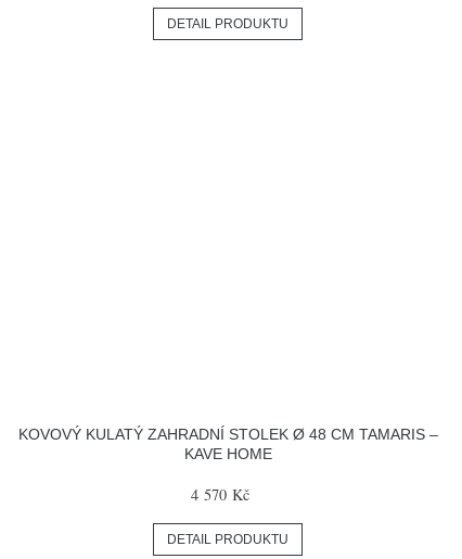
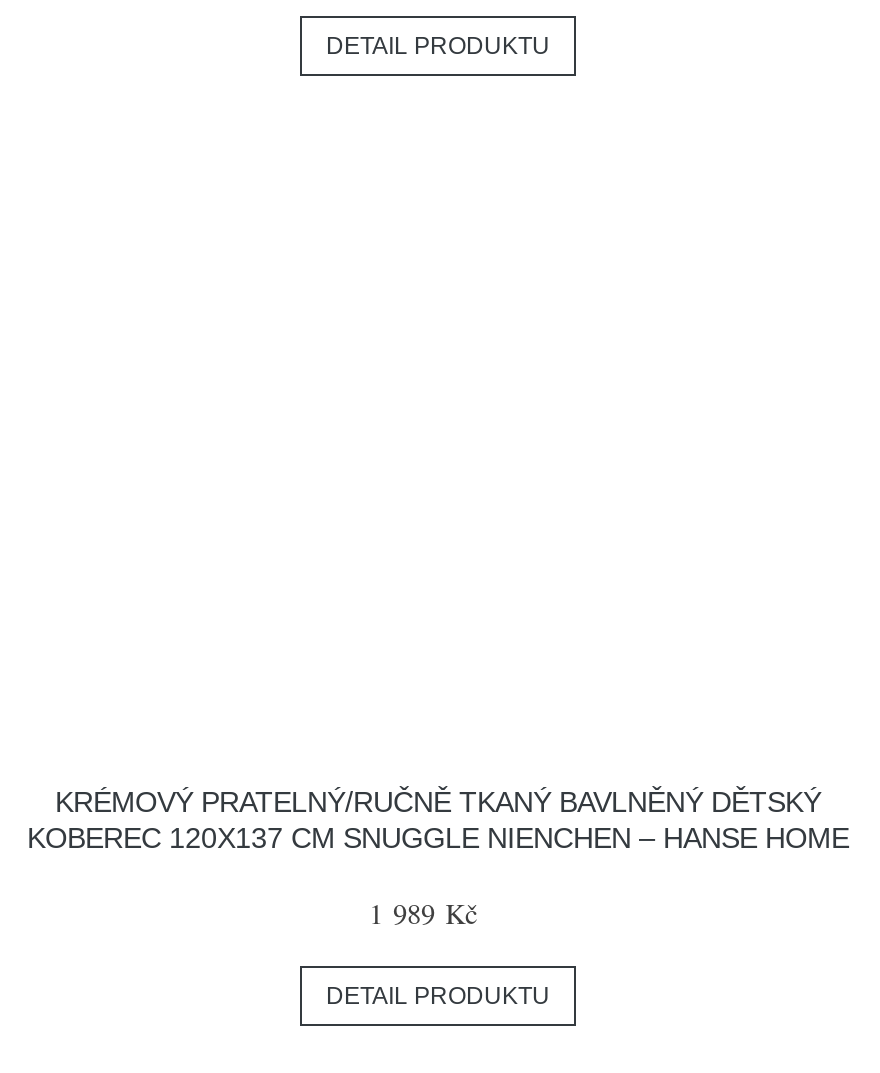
[18,426,438,463] KOVOVÝ KULATÝ ZAHRADNÍ STOLEK Ø 48 CM TAMARIS – | KAVE HOME -> [27,787,849,855] KRÉMOVÝ PRATELNÝ/RUČNĚ TKANÝ BAVLNĚNÝ DĚTSKÝ | KOBEREC 120X137 CM SNUGGLE NIENCHEN – HANSE HOME
[190,485,249,505] 4 570 Kč -> [369,895,477,933] 1 989 Kč

